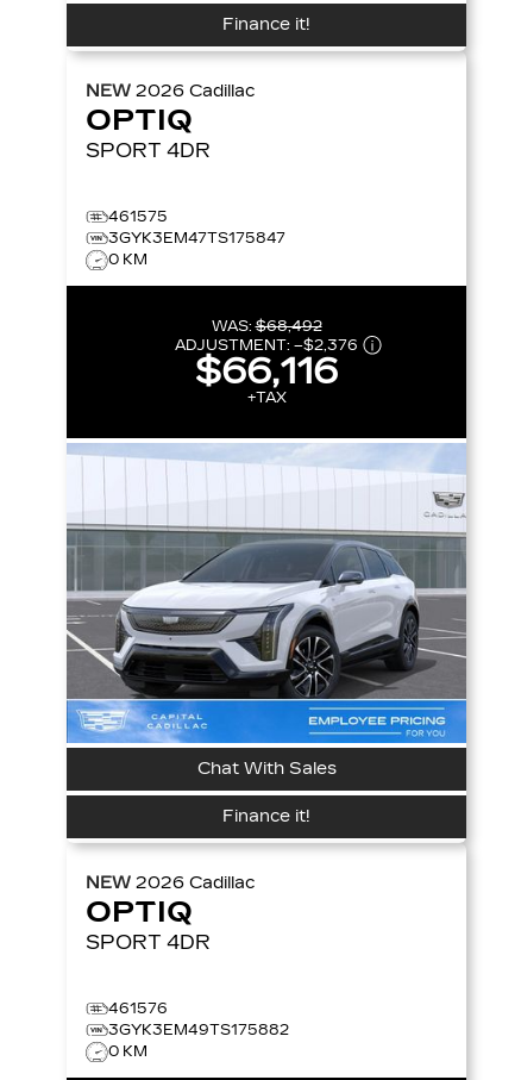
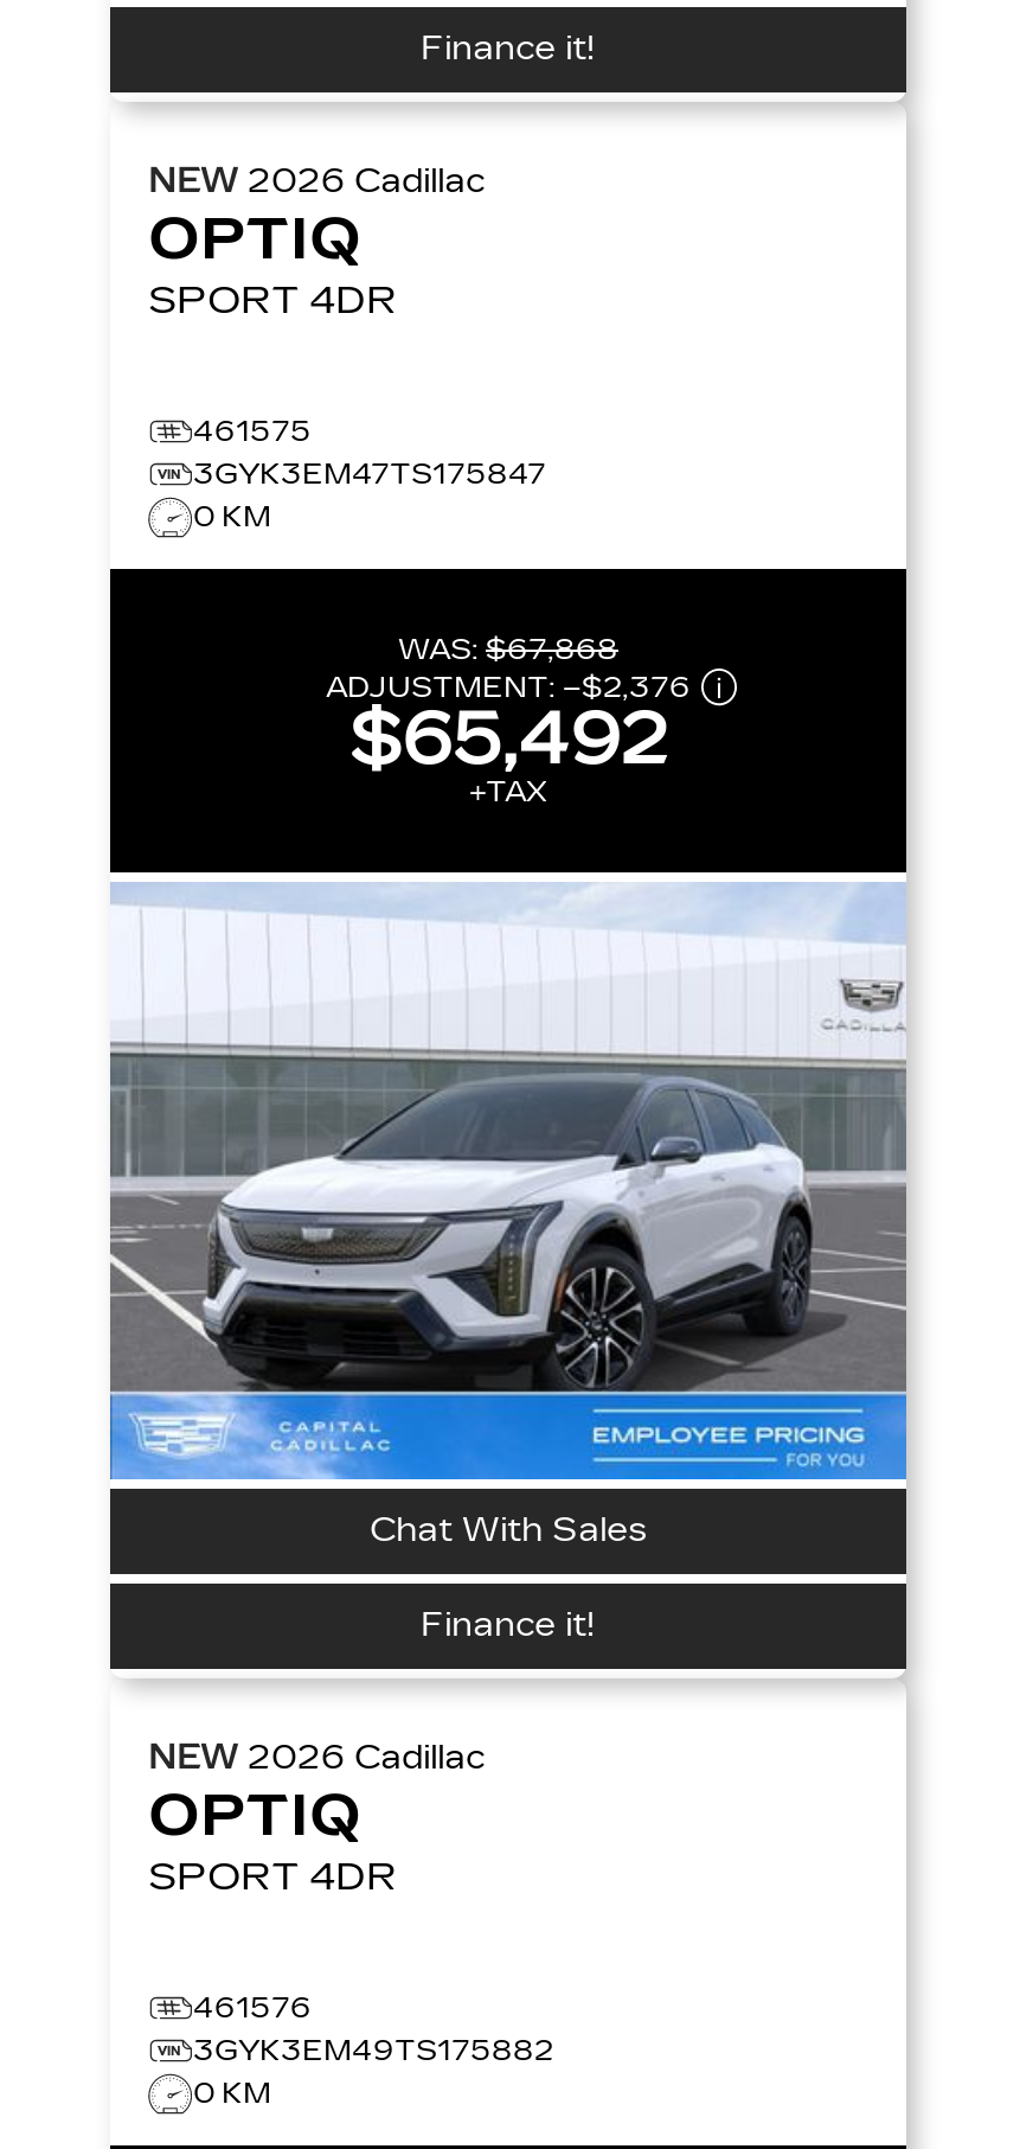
[211,318,322,334] WAS: $68,492 -> [398,632,618,665] WAS: $67,868
[195,350,338,393] $66,116 -> [349,696,667,782] $65,492

